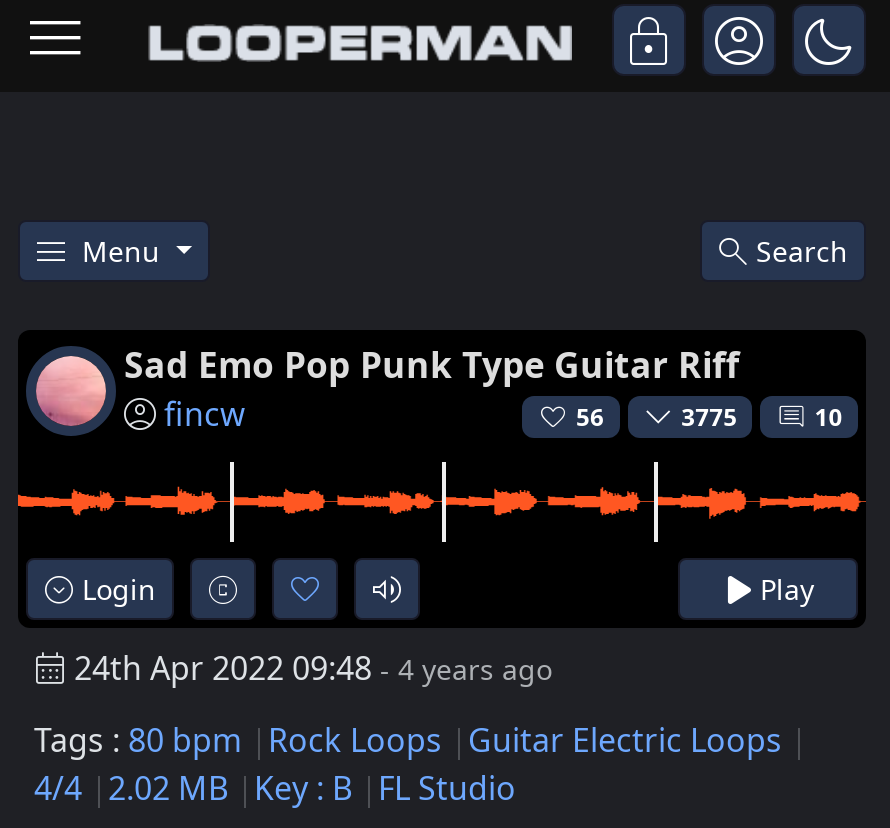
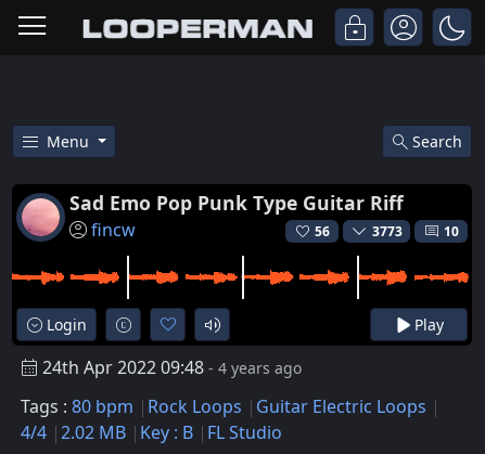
[681,400,737,434] 3775 -> [372,222,402,241] 3773

